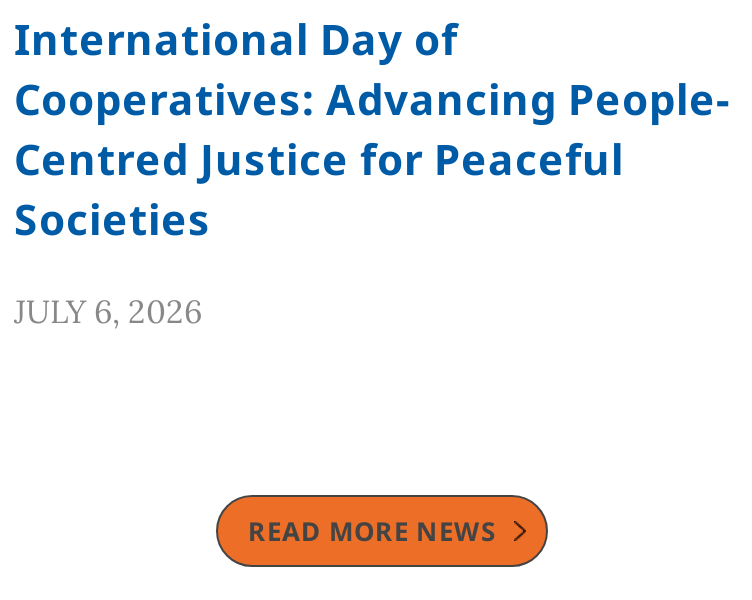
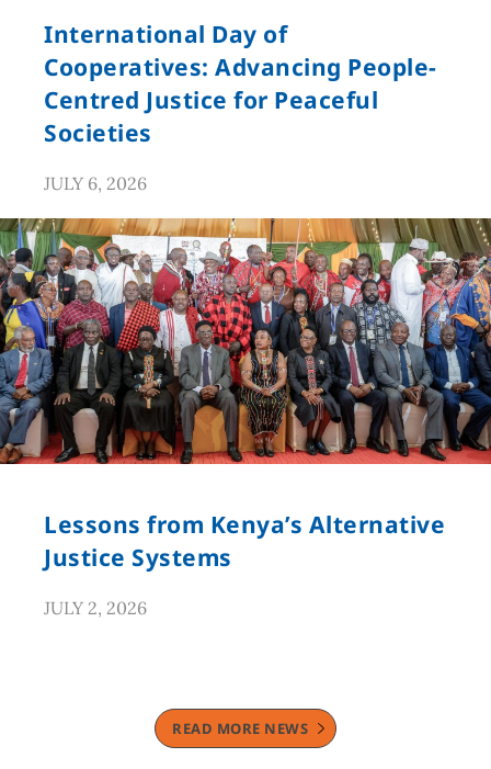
none -> [3,217,488,619] [image] | Lessons from Kenya’s Alternative | Justice Systems | JULY 2, 2026

